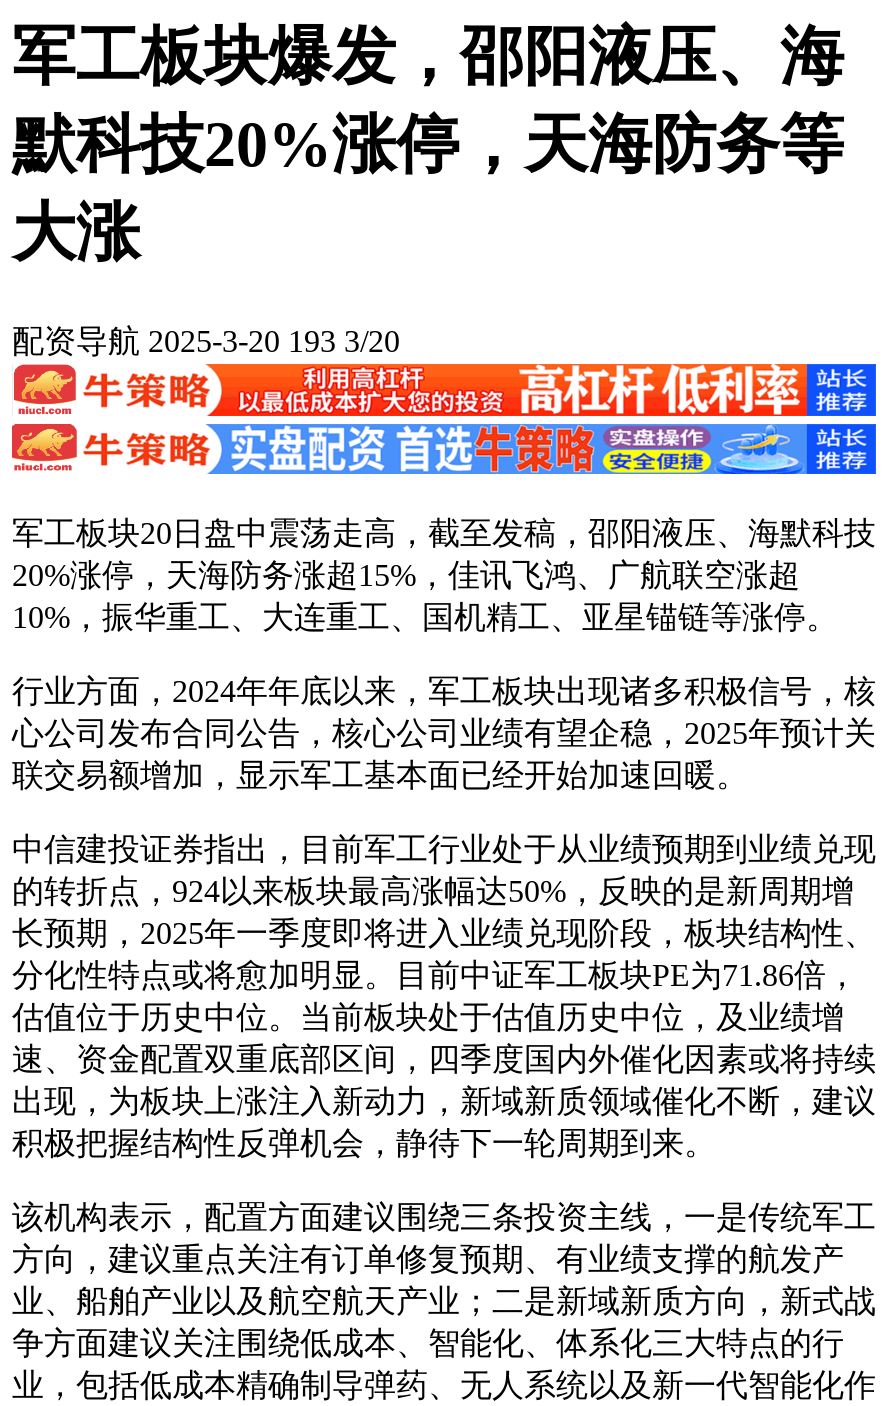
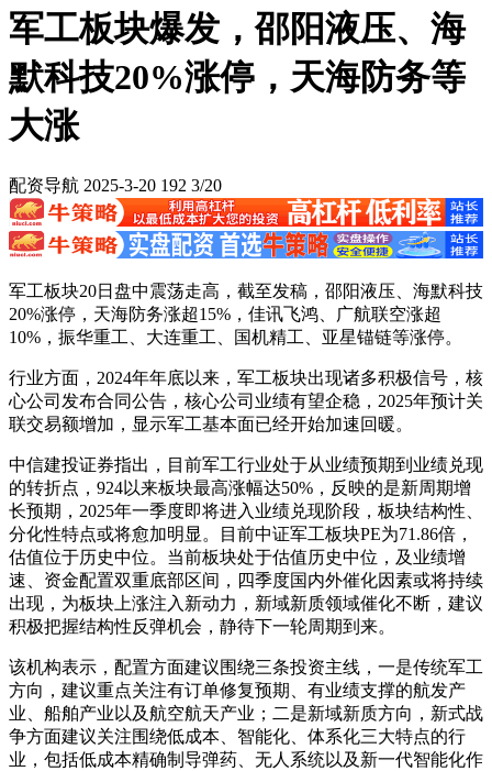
[12,324,400,358] 配资导航 2025-3-20 193 3/20 -> [9,176,222,195] 配资导航 2025-3-20 192 3/20

